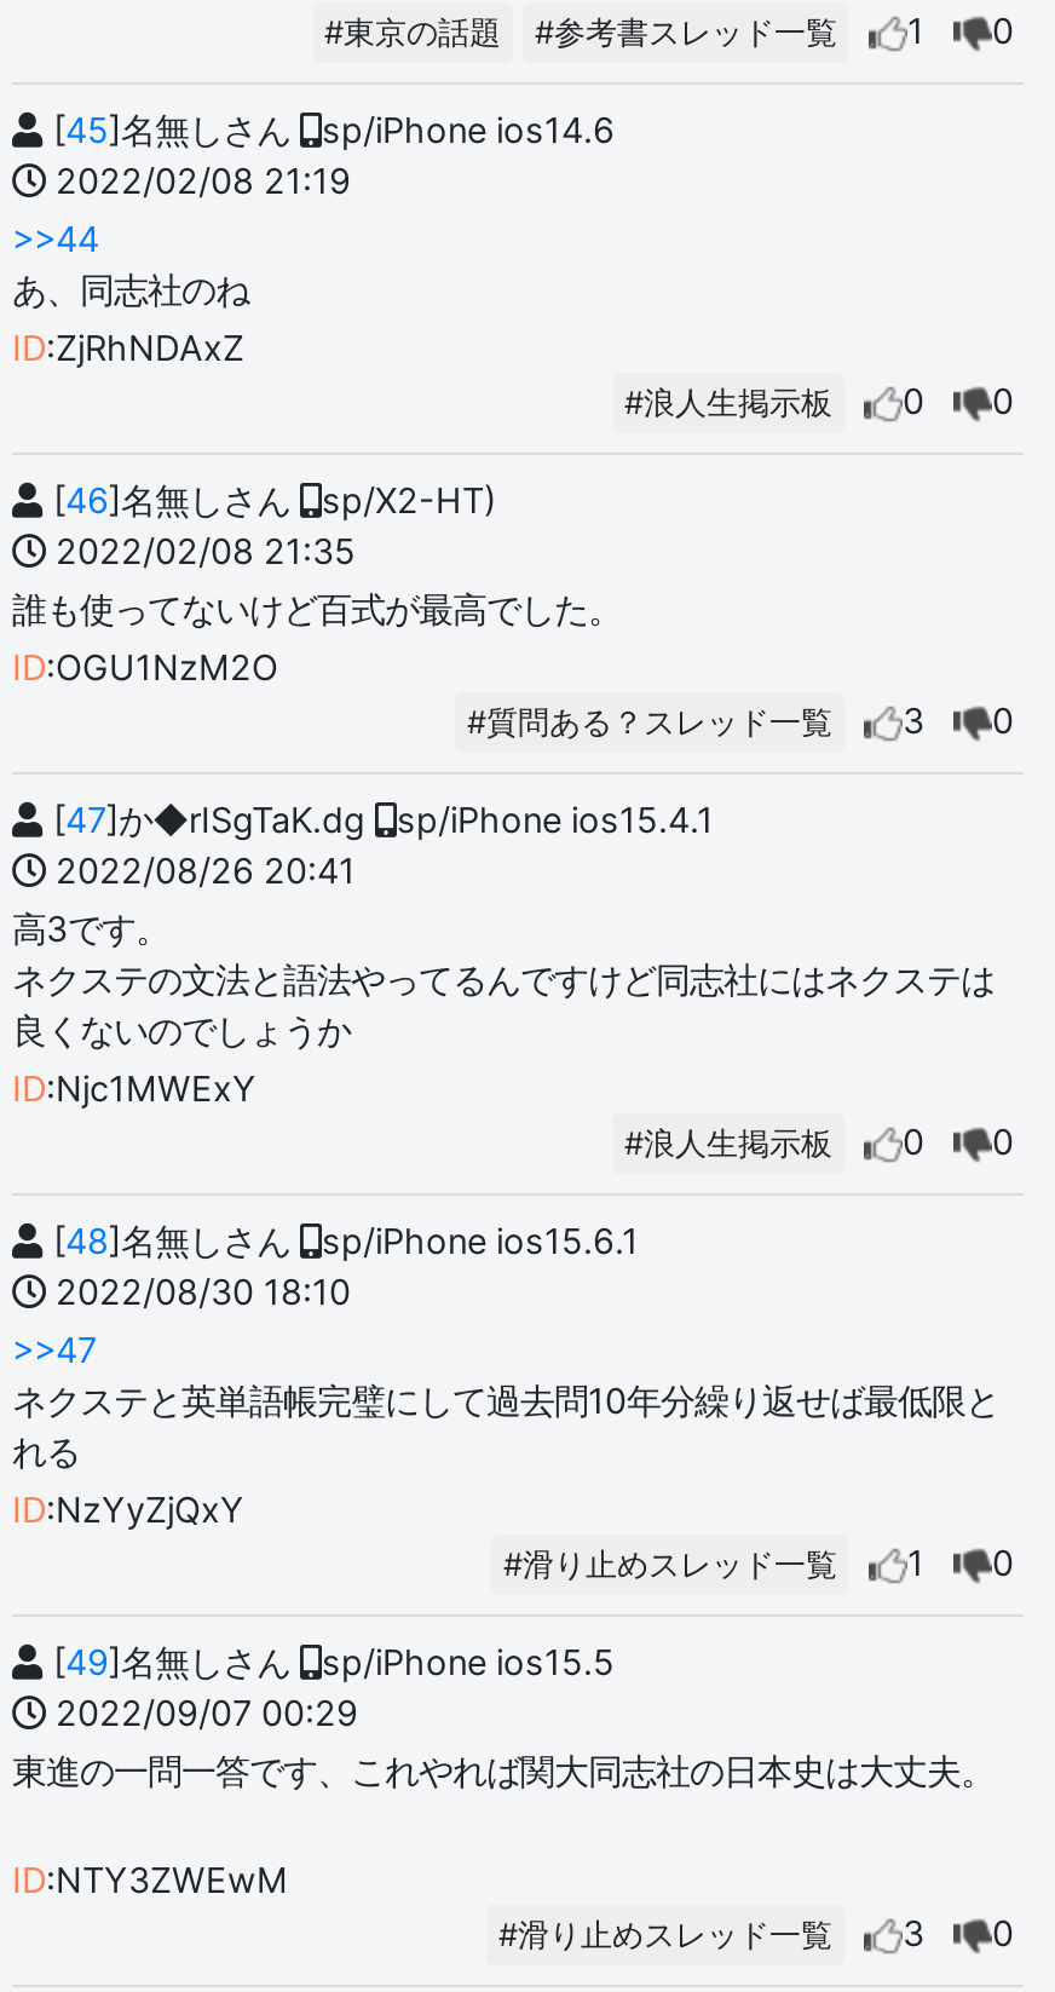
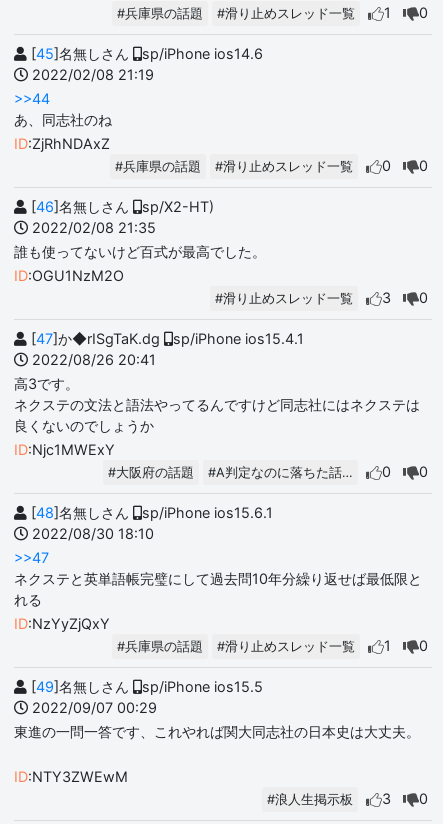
[324,14,837,50] #東京の話題 | #参考書スレッド一覧 -> [117,6,355,21] #兵庫県の話題 | #滑り止めスレッド一覧
[624,384,832,420] #浪人生掲示板 -> [115,159,353,174] #兵庫県の話題 | #滑り止めスレッド一覧
[467,703,832,740] #質問ある？スレッド一覧 -> [215,291,353,306] #滑り止めスレッド一覧
[624,1125,832,1161] #浪人生掲示板 -> [108,465,353,480] #大阪府の話題 | #A判定なのに落ちた話…
none -> [117,639,203,654] #兵庫県の話題
[498,1916,832,1952] #滑り止めスレッド一覧 -> [267,792,353,807] #浪人生掲示板

